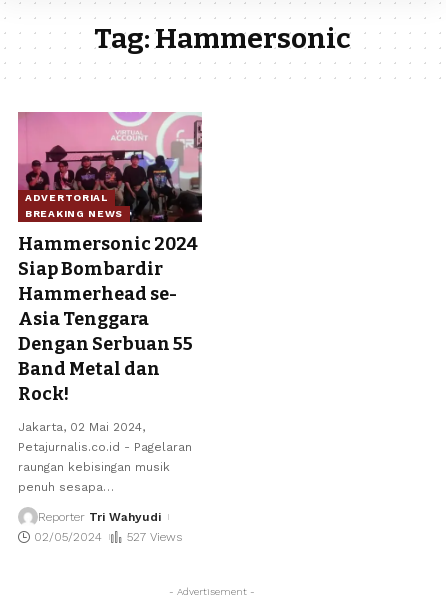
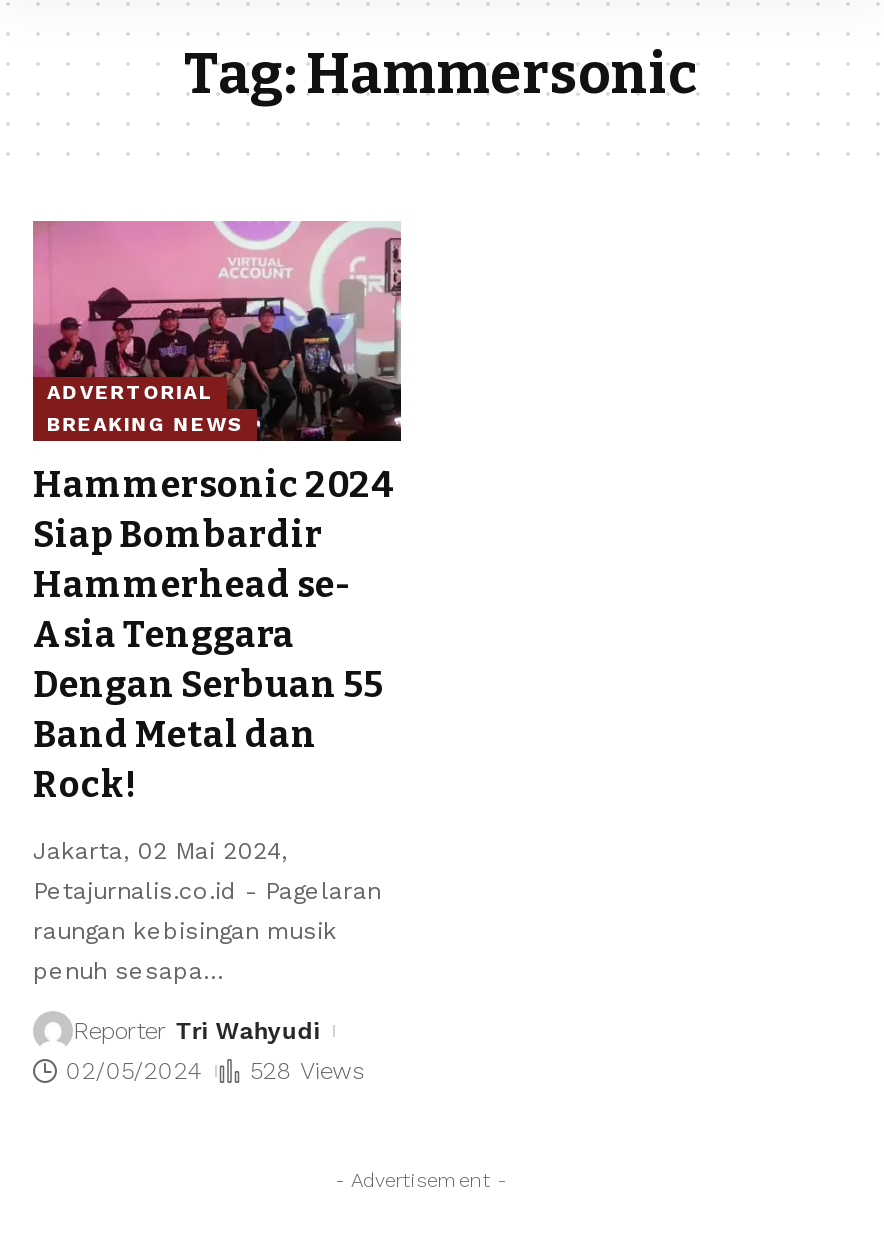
[34,530,182,544] 02/05/2024 527 Views -> [65,1058,364,1086] 02/05/2024 528 Views

